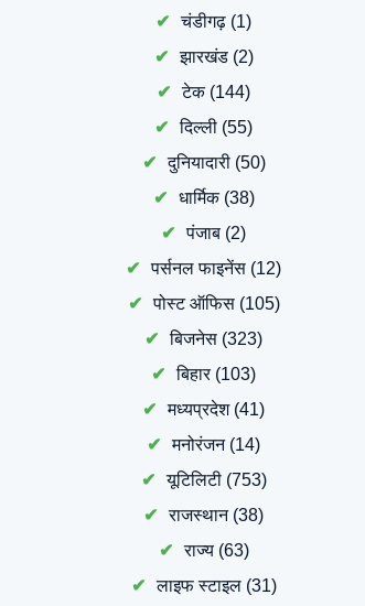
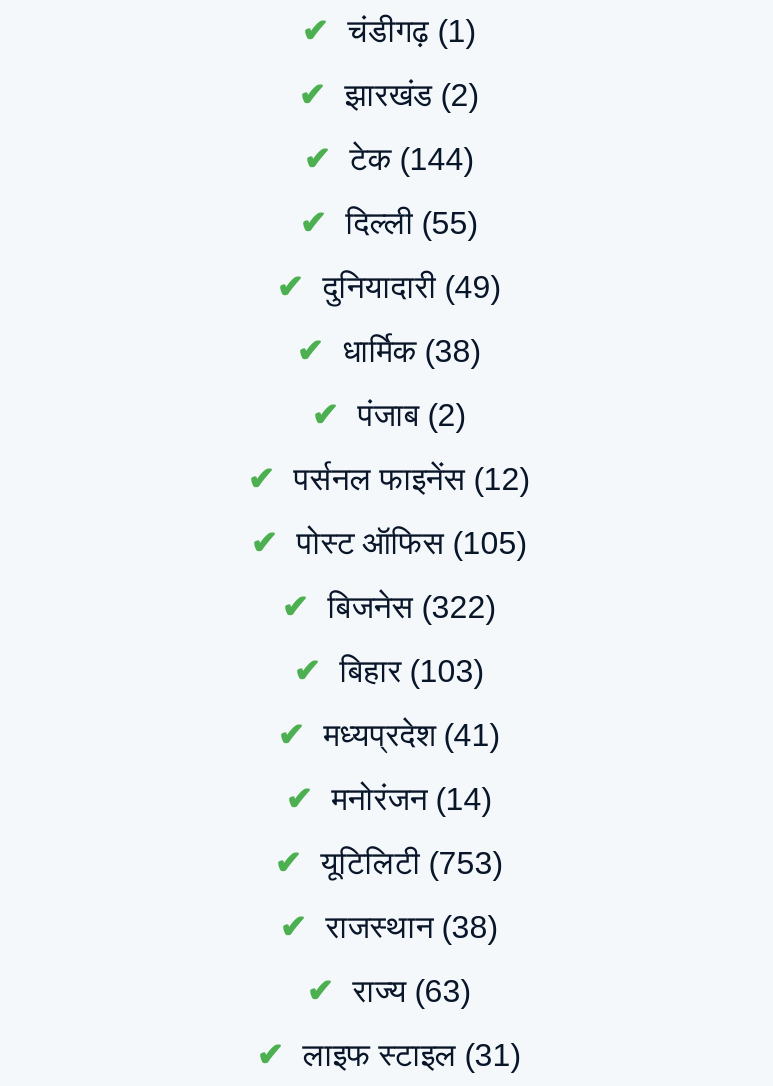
[167,153,266,172] दुनियादारी (50) -> [323,269,501,303] दुनियादारी (49)
[170,330,263,348] बिजनेस (323) -> [328,589,496,623] बिजनेस (322)

